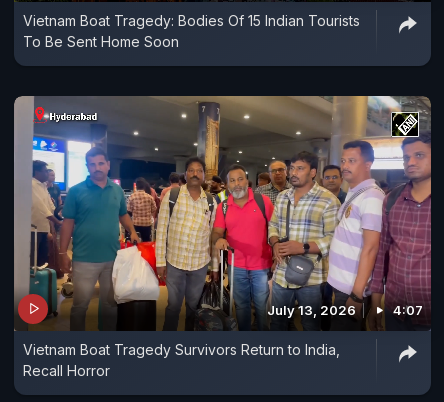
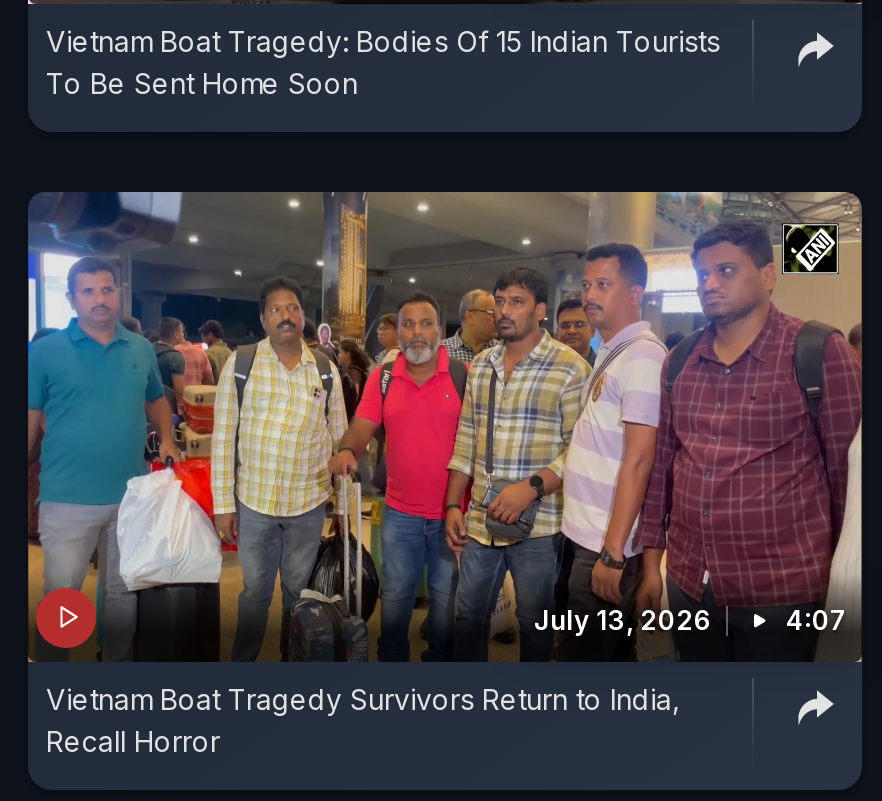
[13,95,431,331] [image] -> [26,190,864,662] [image]

